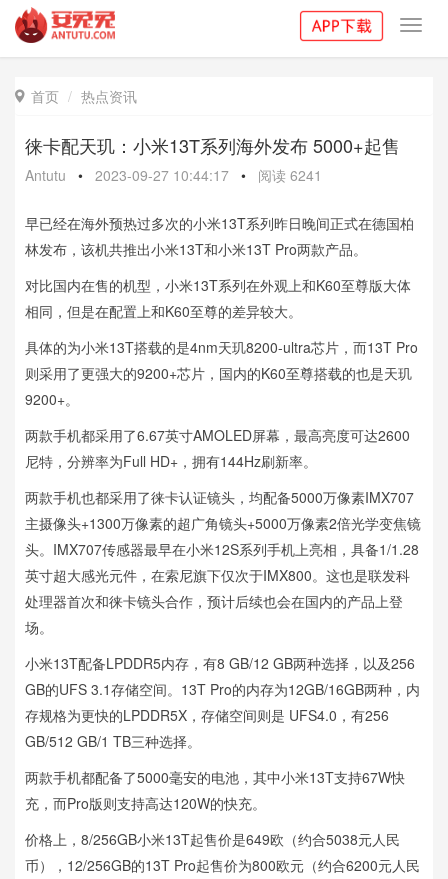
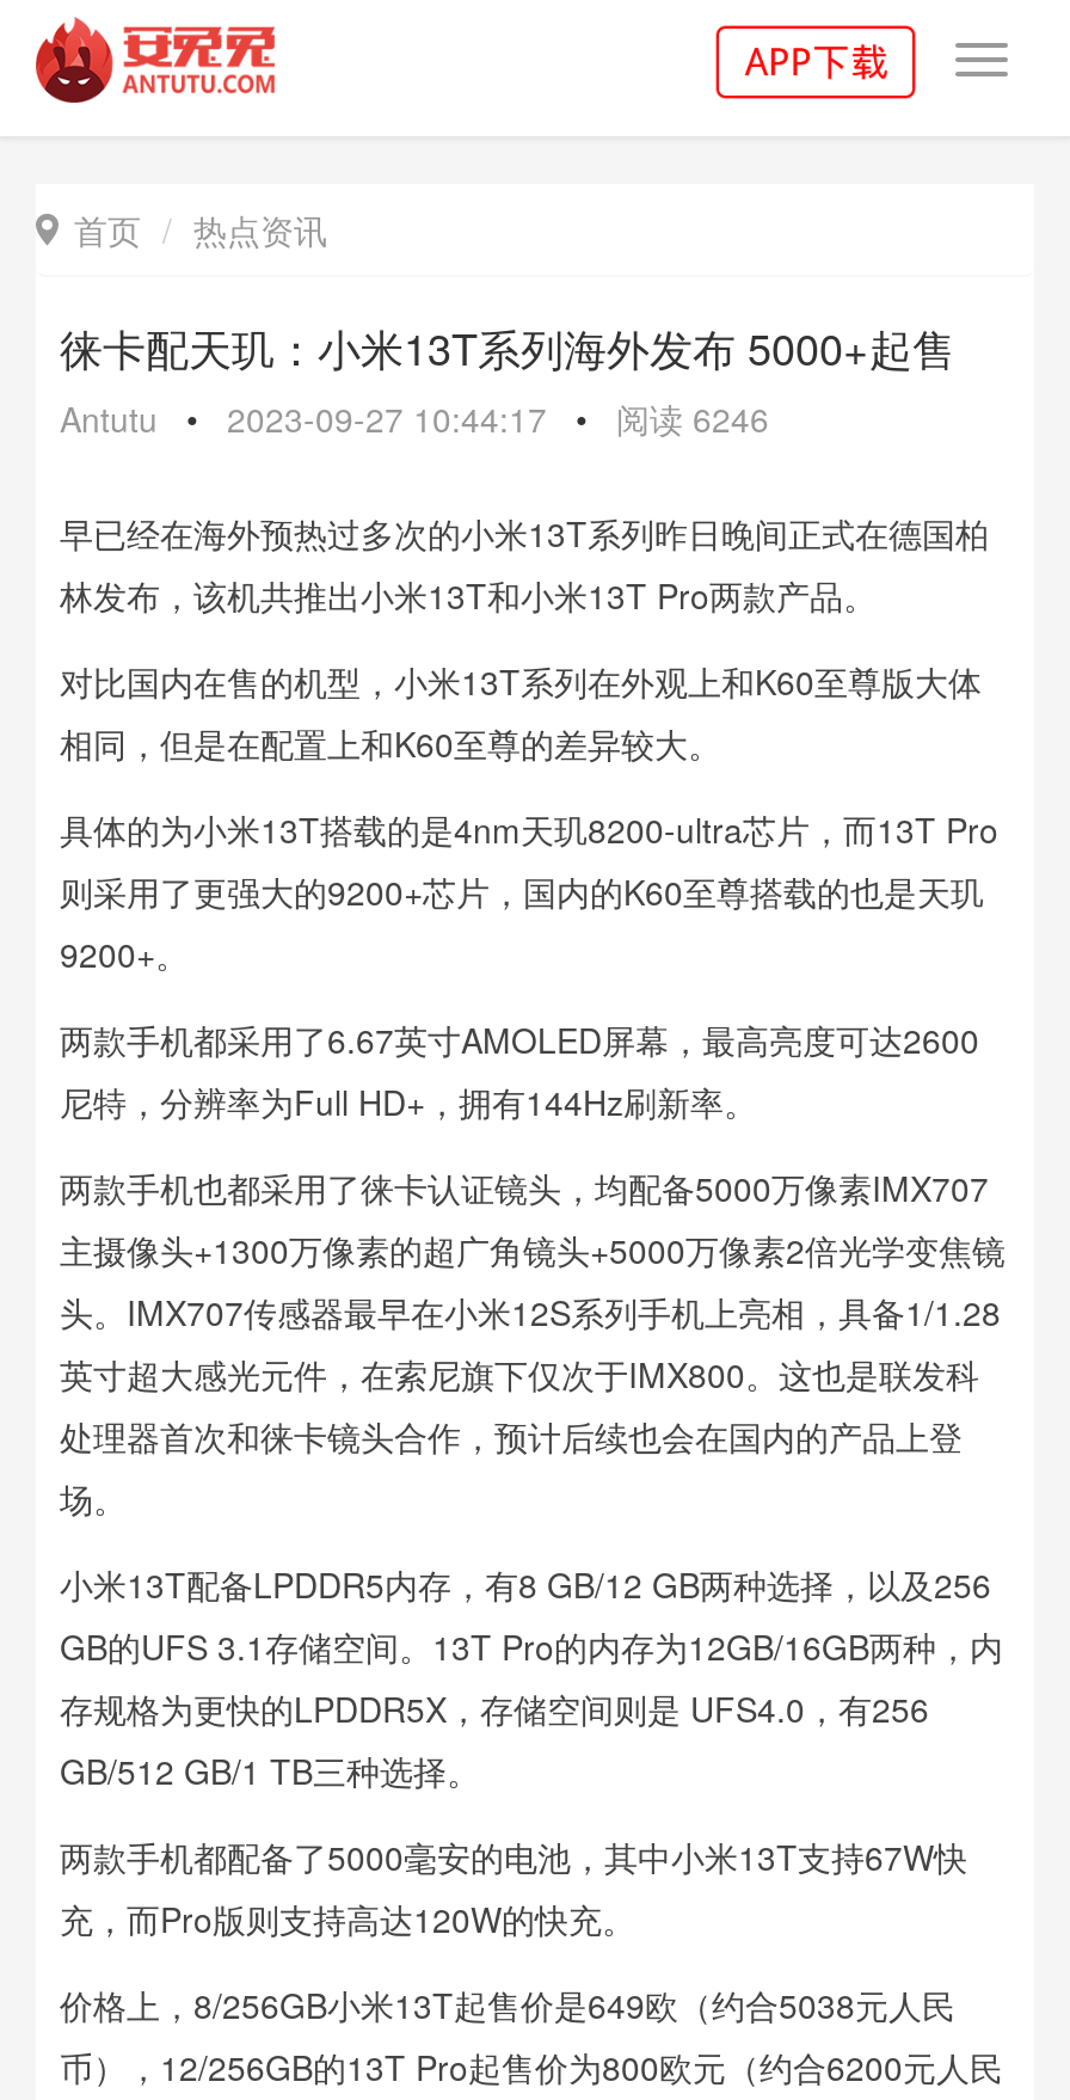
[25,165,322,185] Antutu • 2023-09-27 10:44:17 • 阅读6241 -> [60,394,769,442] Antutu • 2023-09-27 10:44:17 • 阅读6246

